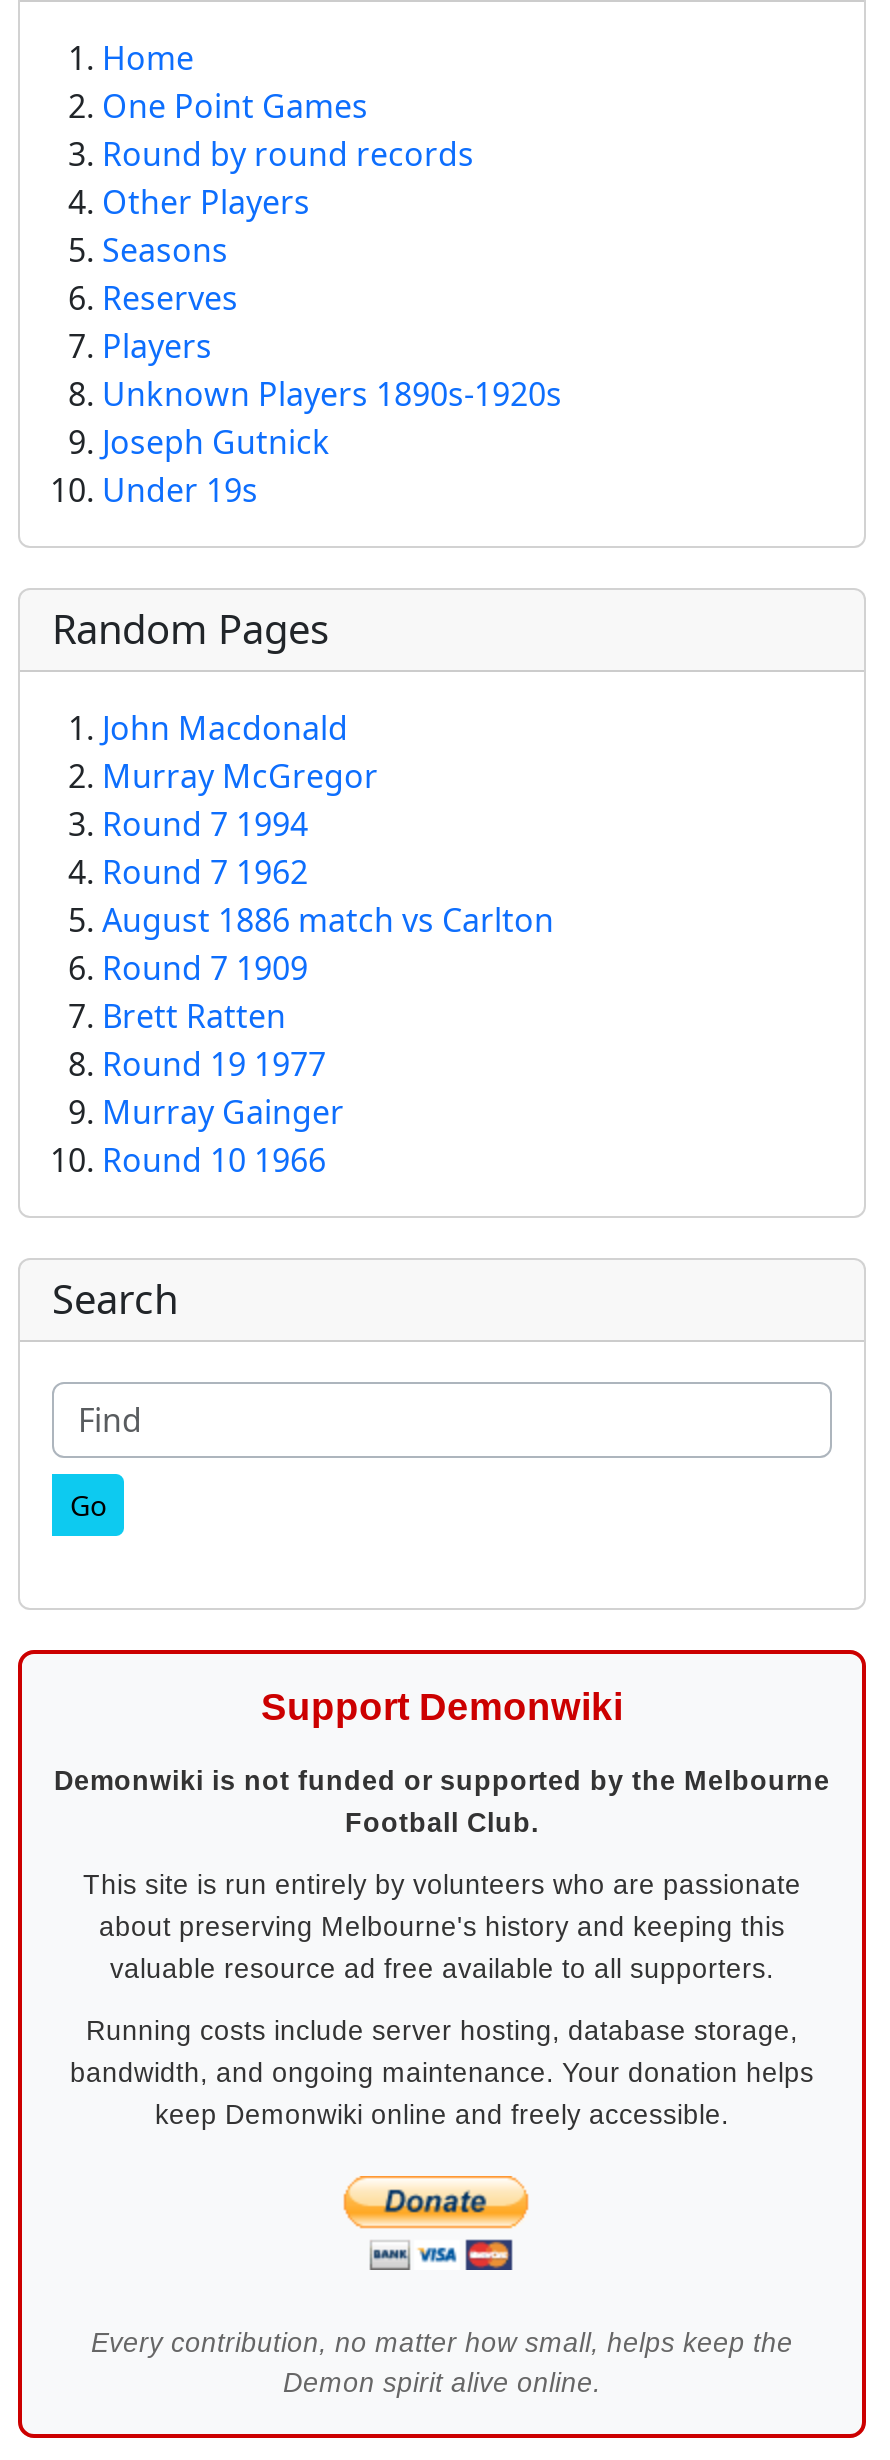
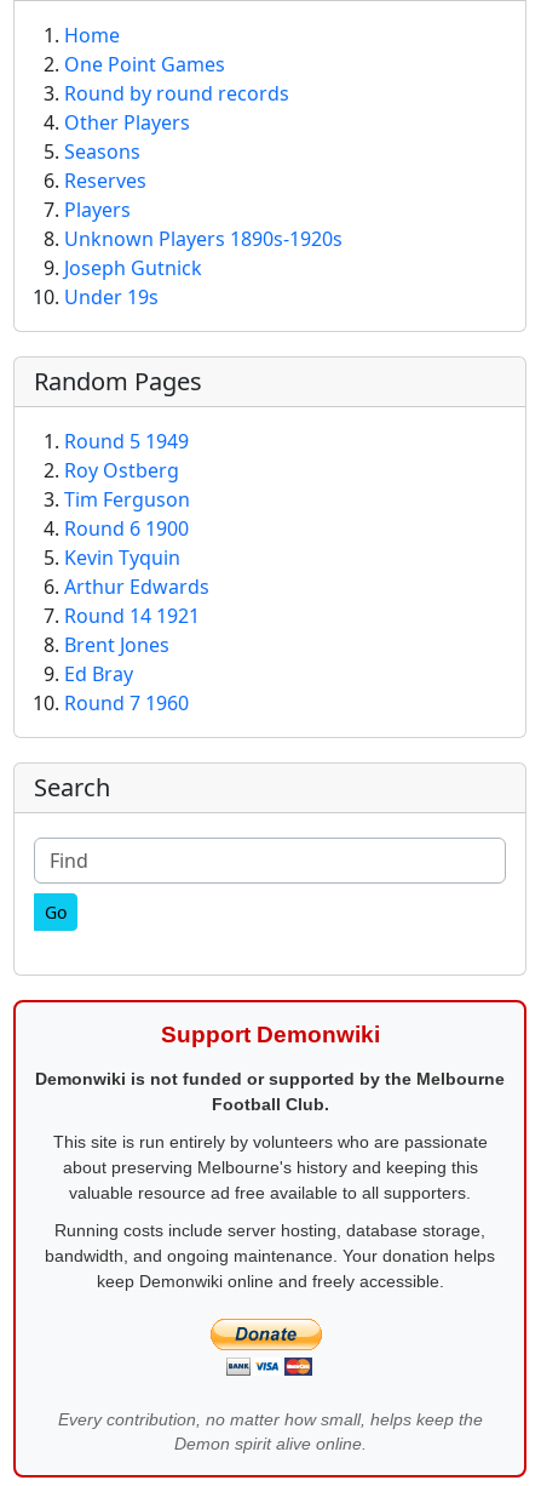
[102,707,554,1183] John Macdonald | Murray McGregor | Round 7 1994 | Round 7 1962 | August 1886 match vs Carlton | Round 7 1909 | Brett Ratten | Round 19 1977 | Murray Gainger | Round 10 1966 -> [64,428,209,717] Round 5 1949 | Roy Ostberg | Tim Ferguson | Round 6 1900 | Kevin Tyquin | Arthur Edwards | Round 14 1921 | Brent Jones | Ed Bray | Round 7 1960

